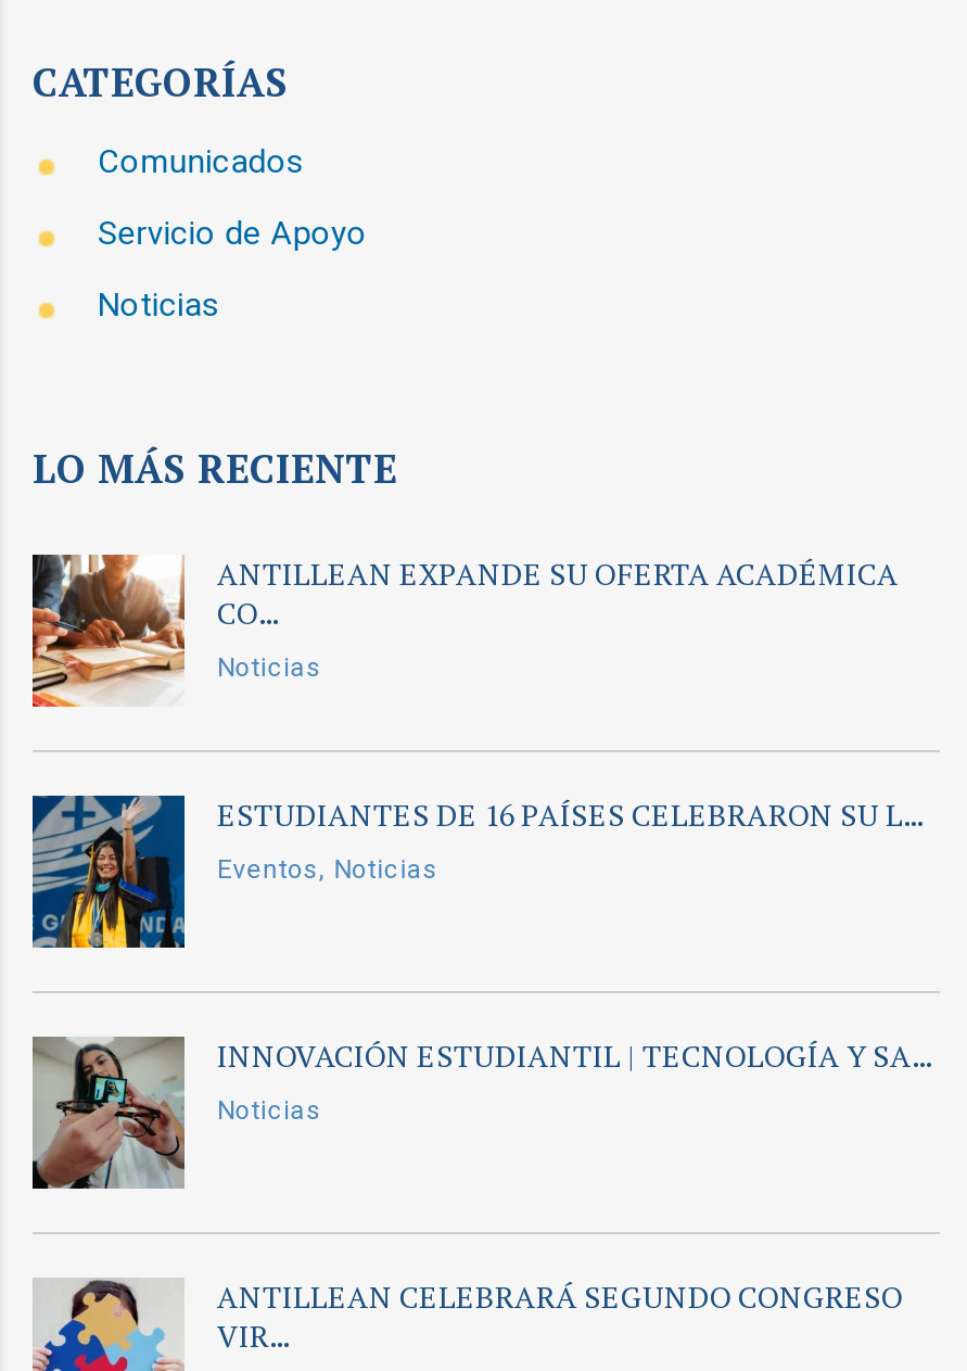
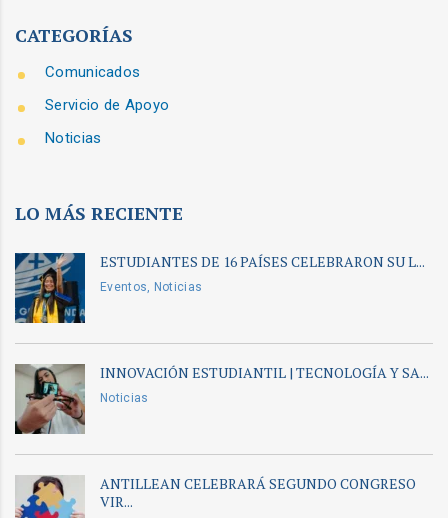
[30,553,899,709] [image] | ANTILLEAN EXPANDE SU OFERTA ACADÉMICA | CO... | Noticias -> none

